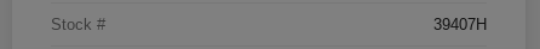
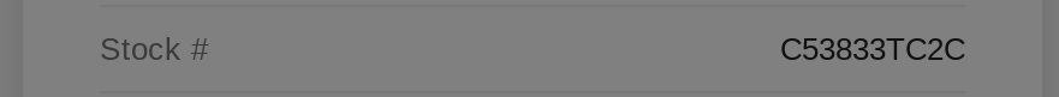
[433,15,487,33] 39407H -> [780,31,965,67] C53833TC2C

